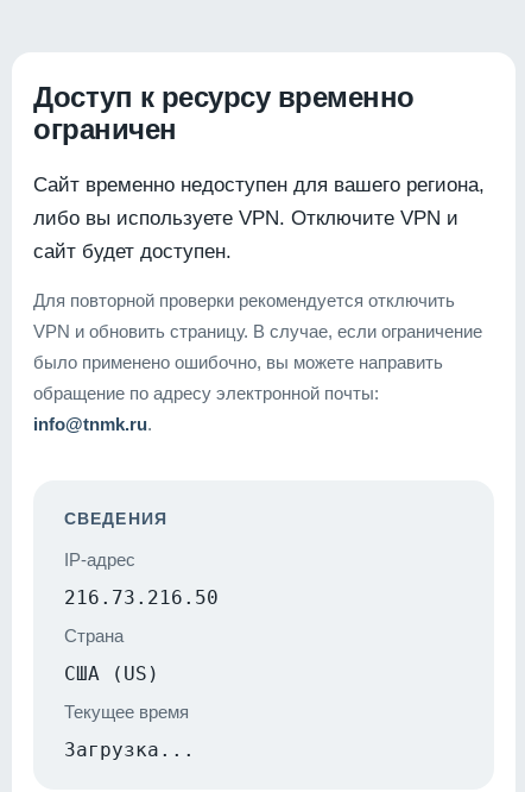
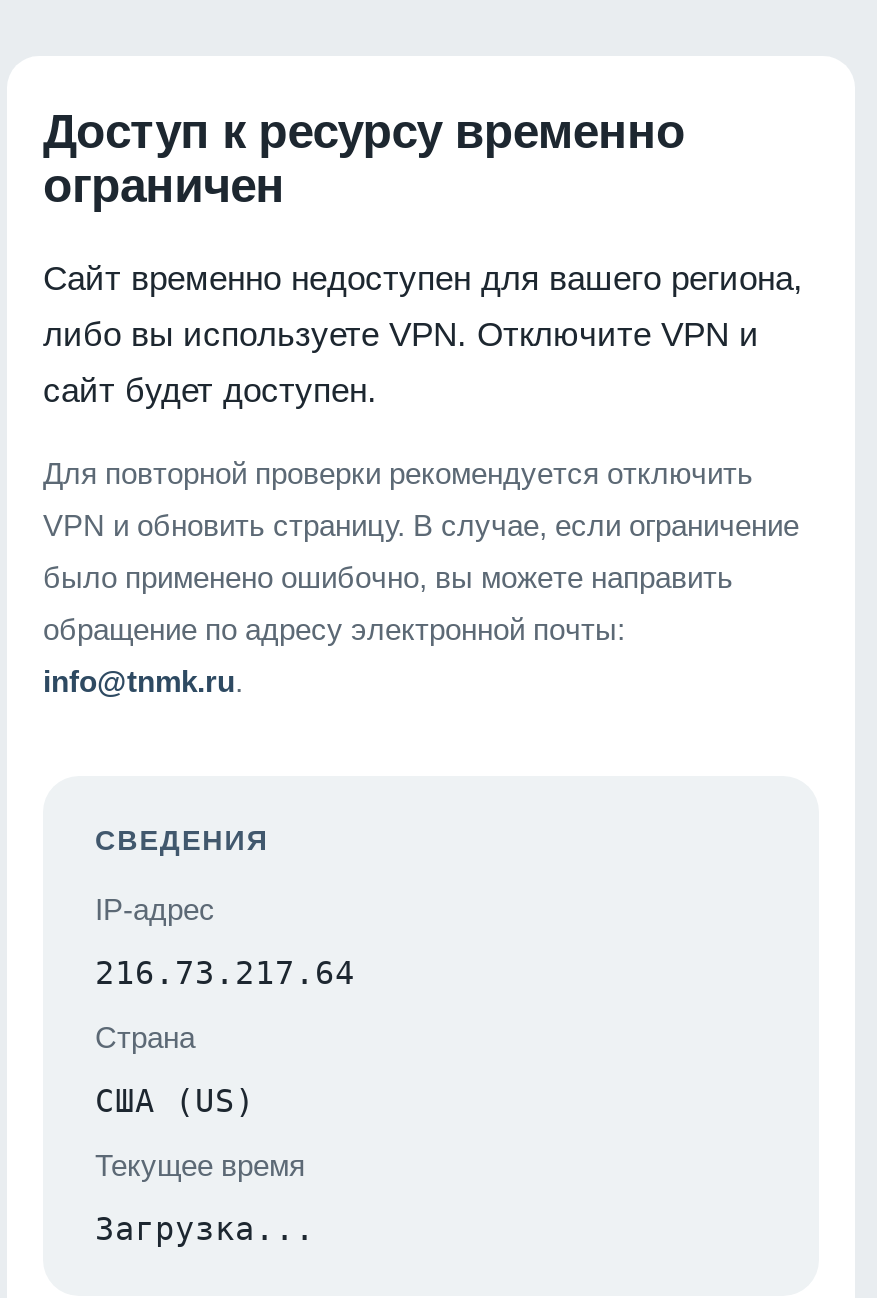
[64,586,219,608] 216.73.216.50 -> [95,953,355,991] 216.73.217.64

